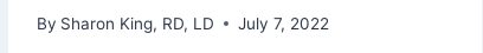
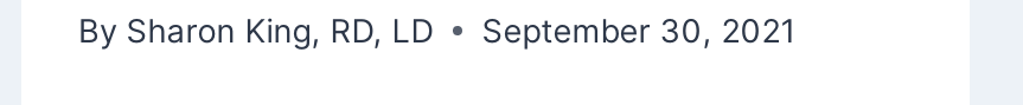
[37,14,329,33] By Sharon King, RD, LD July 7, 2022 -> [78,11,795,49] By Sharon King, RD, LD September 30, 2021

